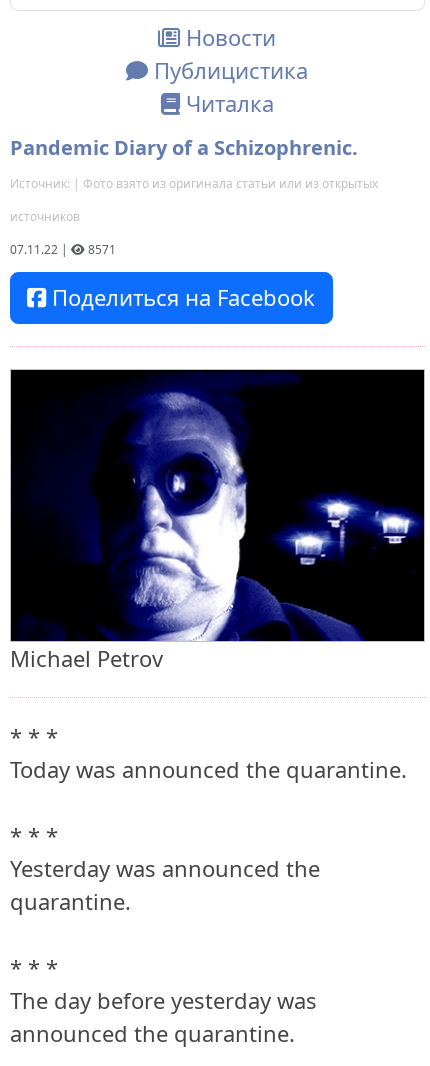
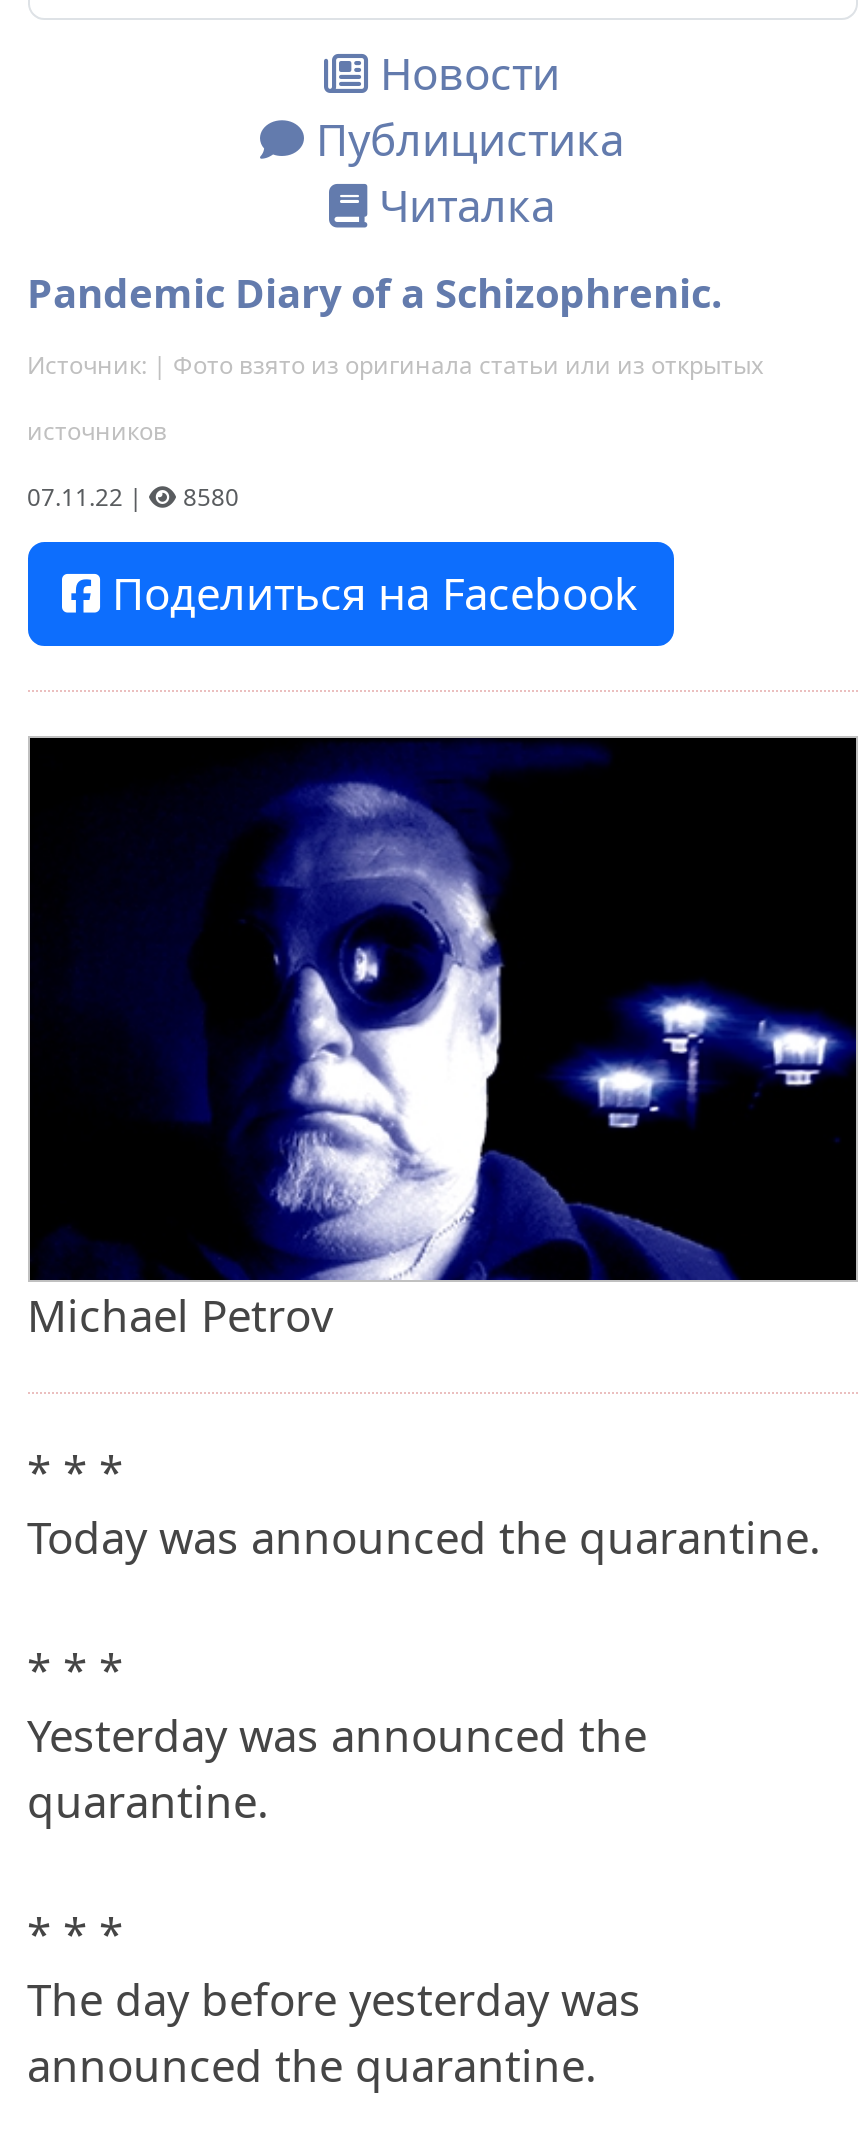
[84,241,115,258] 8571 -> [177,480,239,514] 8580

